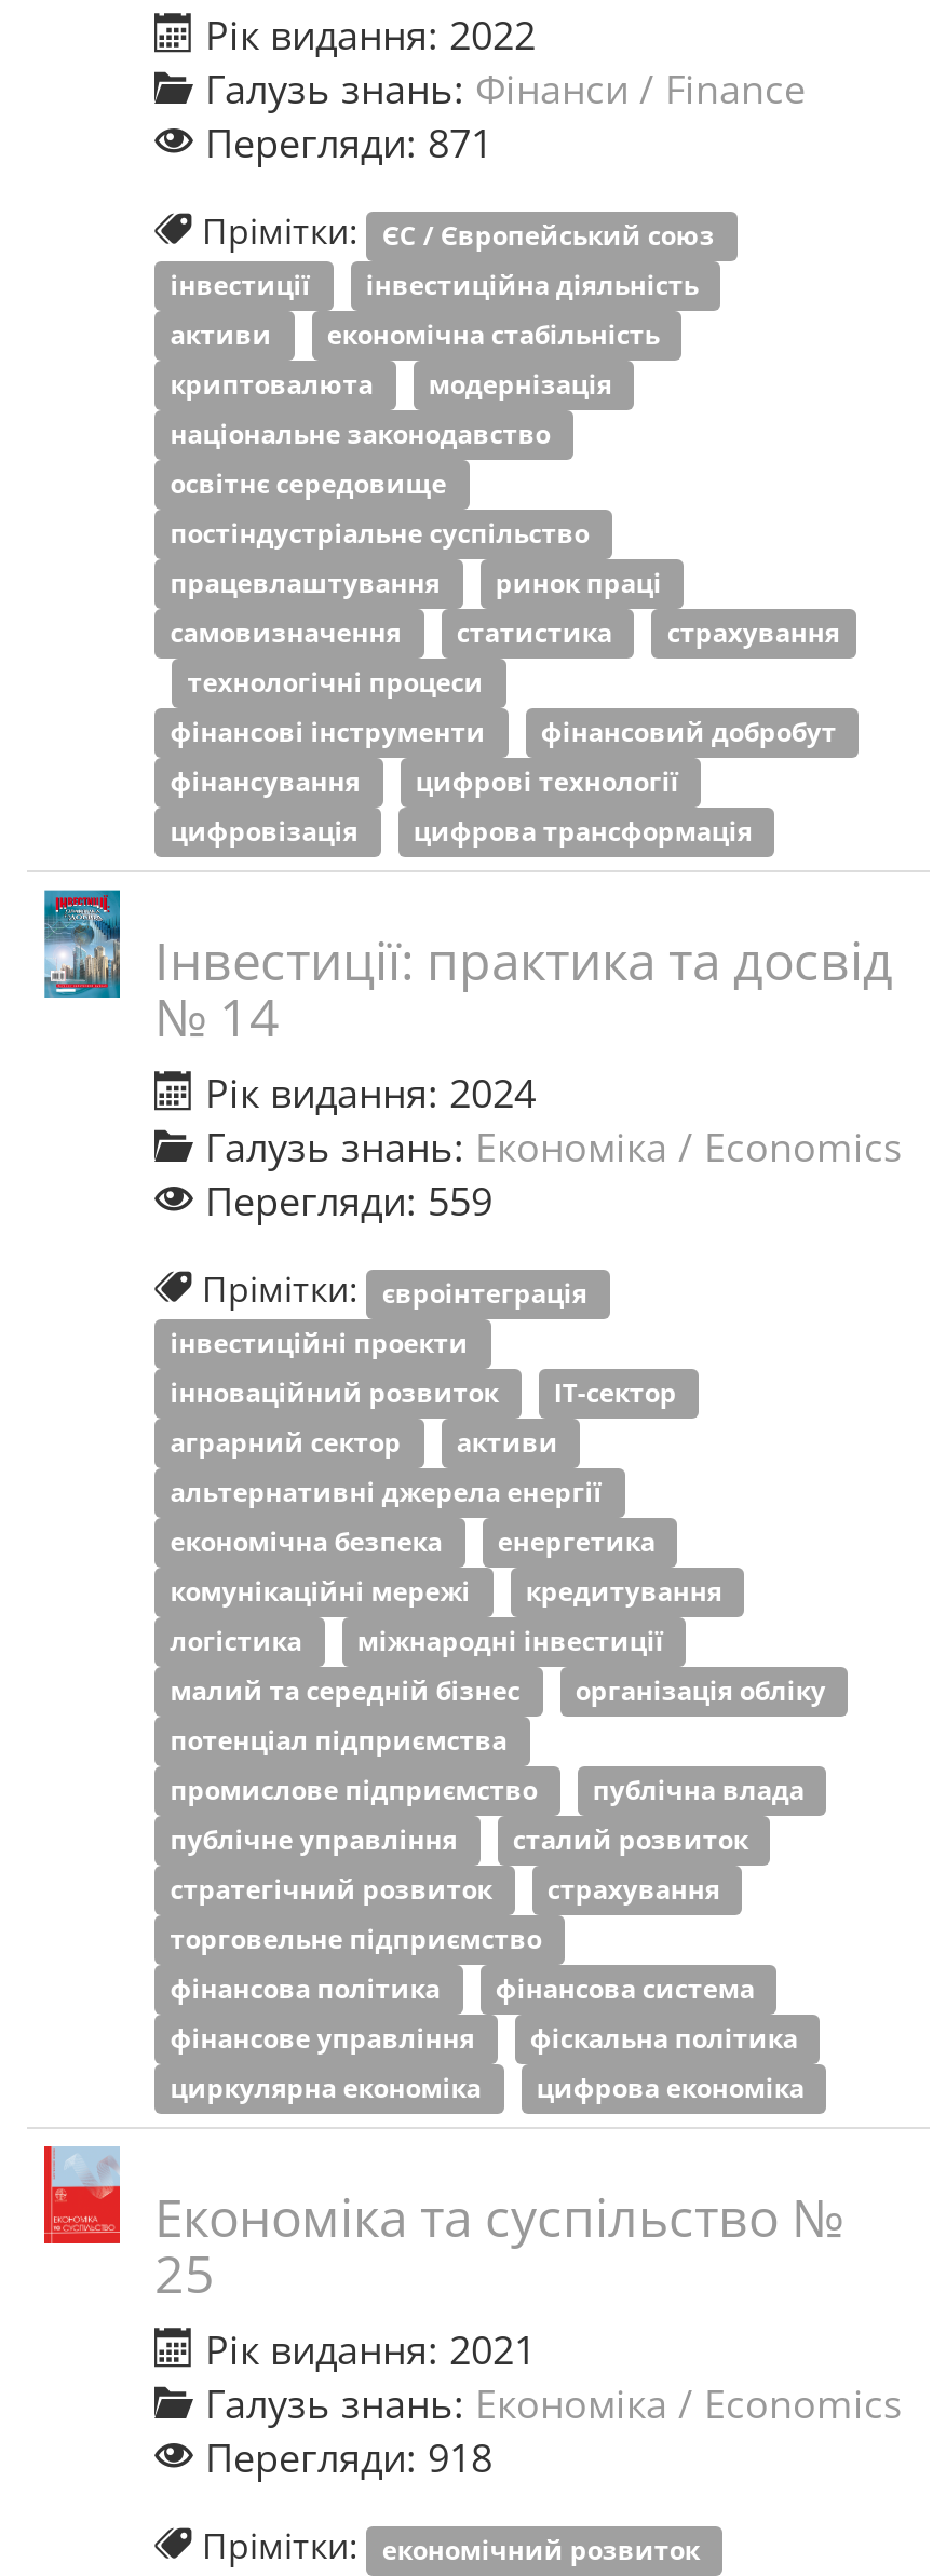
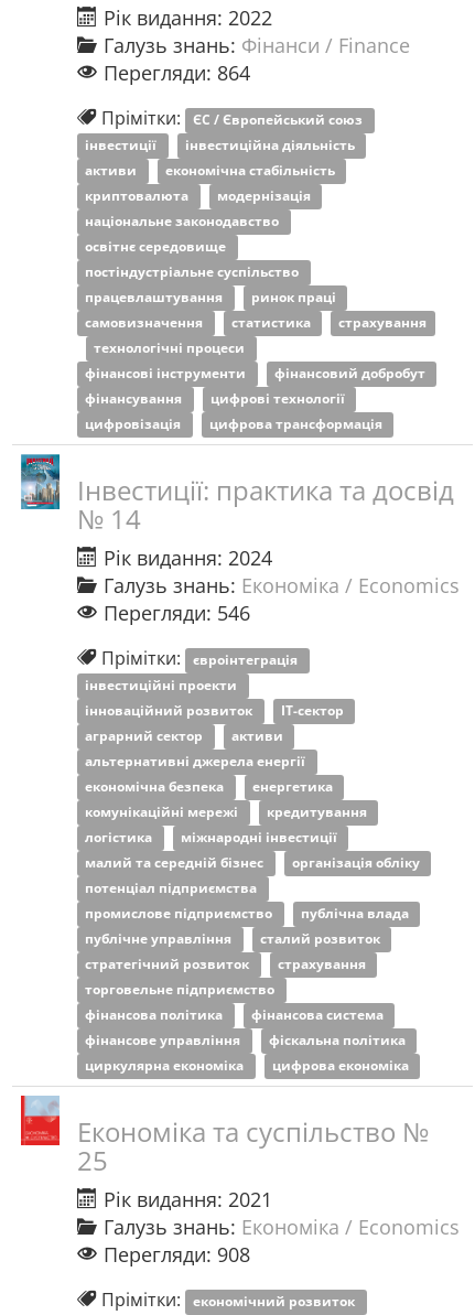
[194,117,492,168] Перегляди: 871 -> [98,60,250,86] Перегляди: 864
[194,1175,492,1226] Перегляди: 559 -> [98,600,250,626] Перегляди: 546
[194,2431,492,2483] Перегляди: 918 -> [98,1241,250,1268] Перегляди: 908

